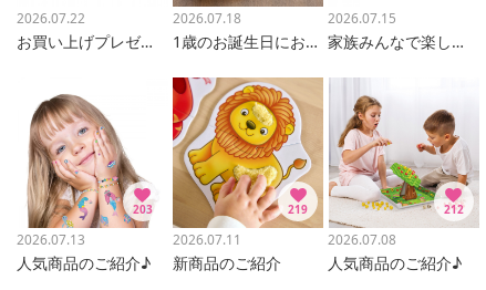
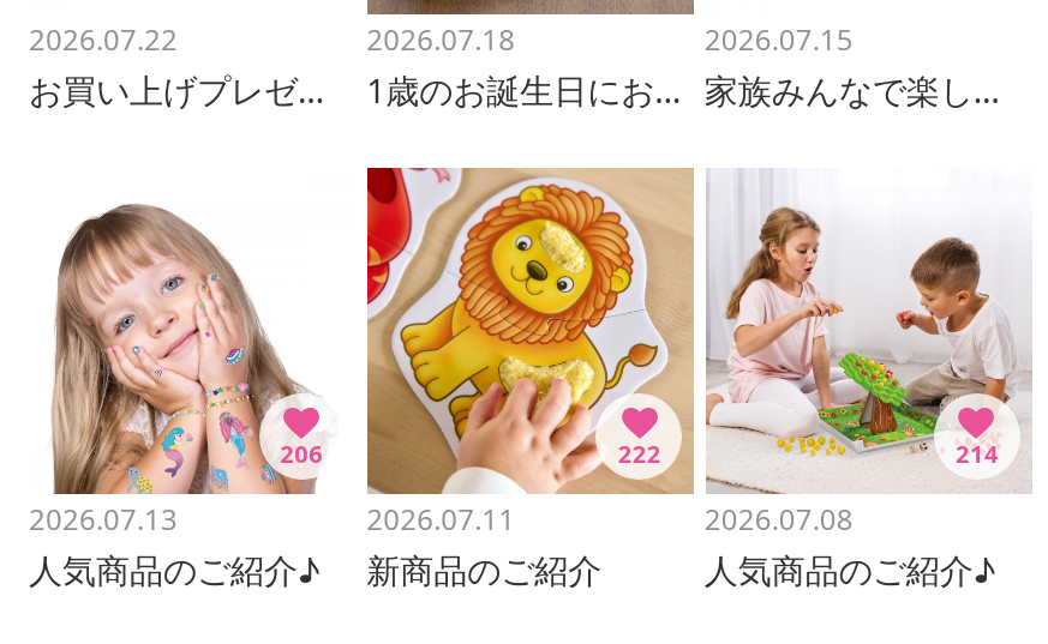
[133,202,152,217] 203 -> [280,437,323,471] 206
[288,202,308,217] 219 -> [618,437,661,471] 222
[444,202,464,217] 212 -> [956,437,999,471] 214

